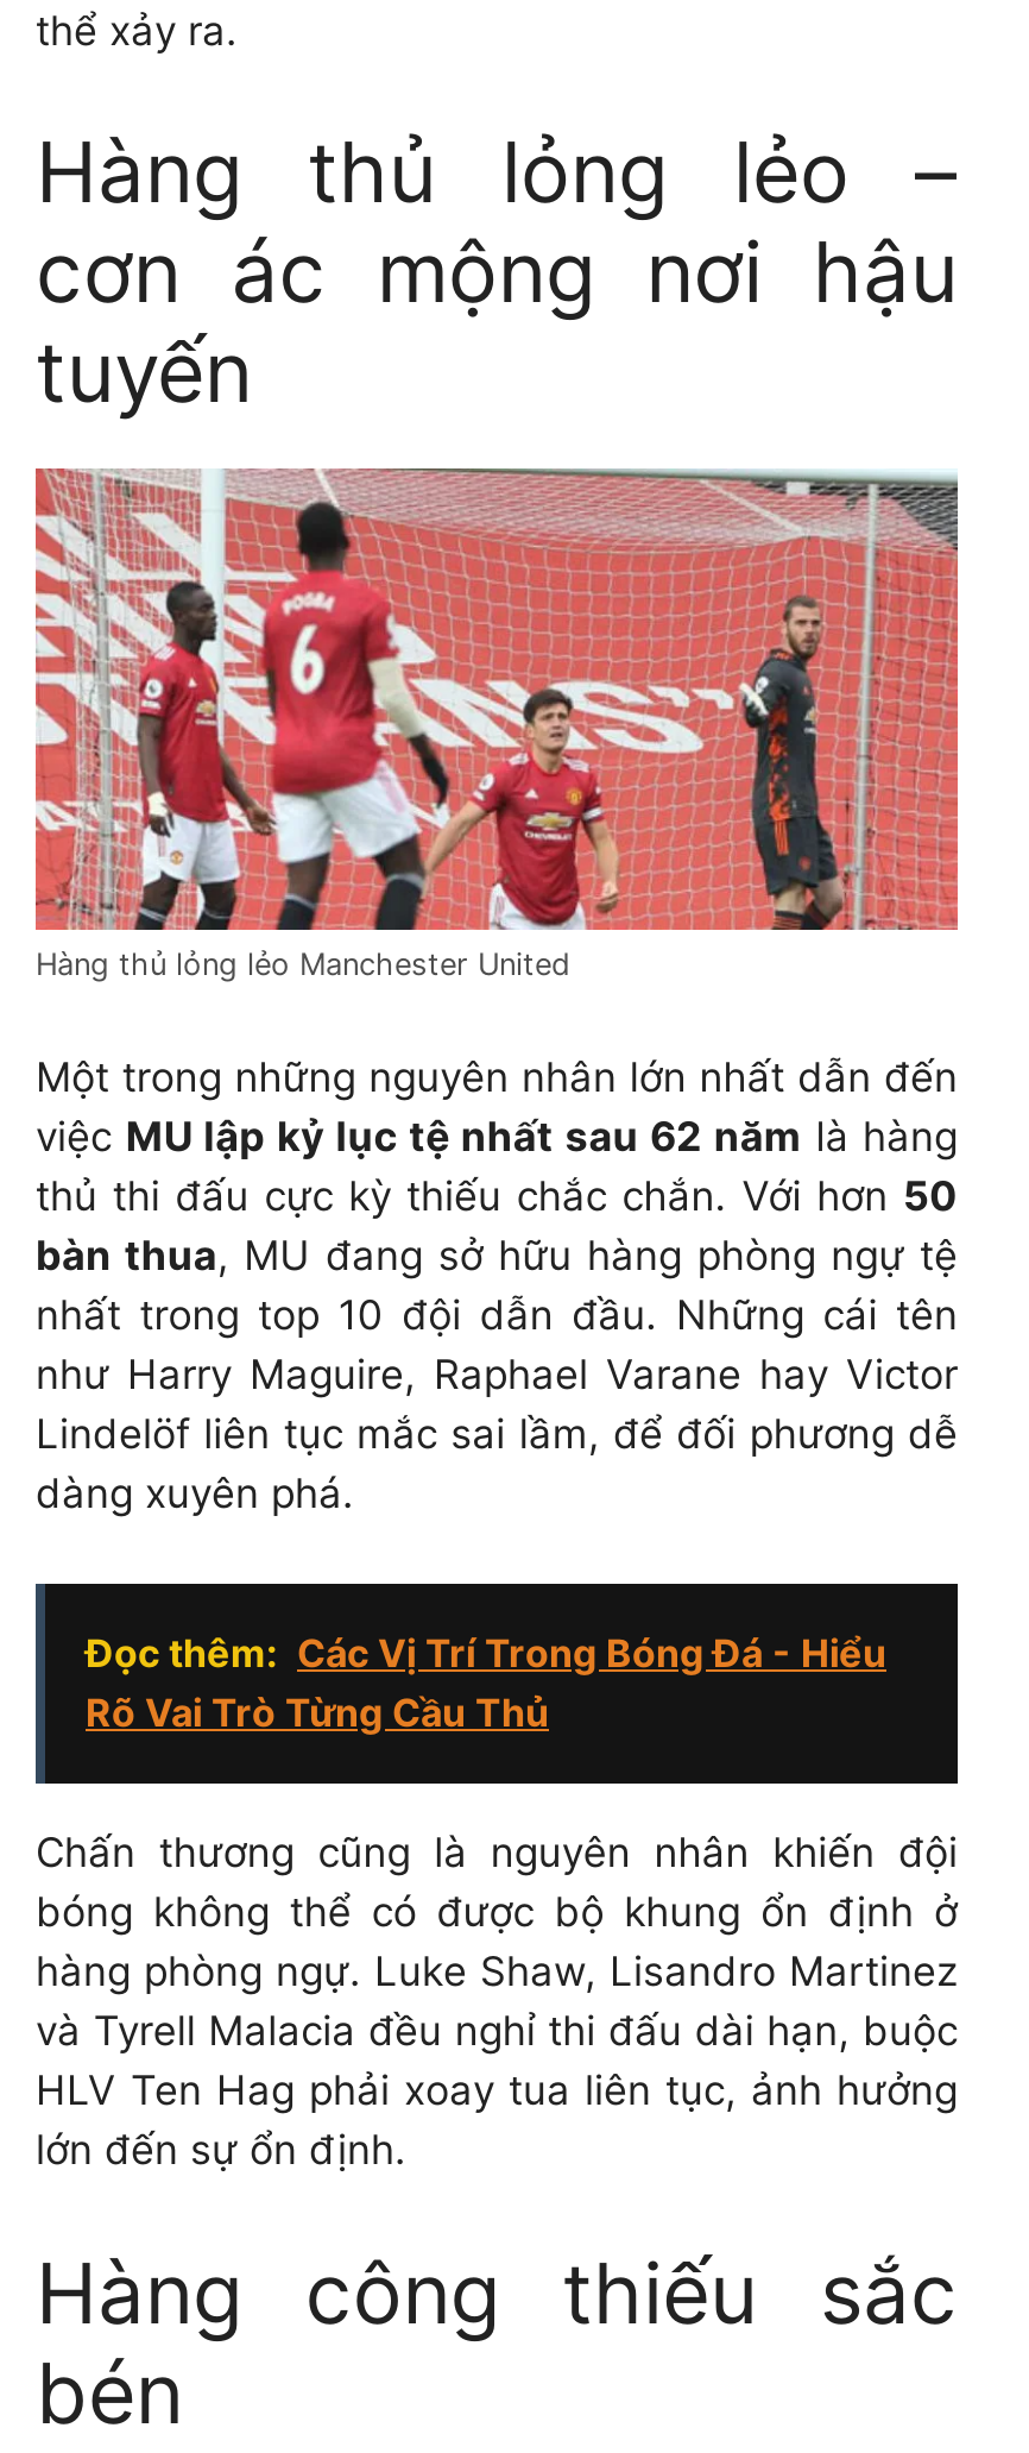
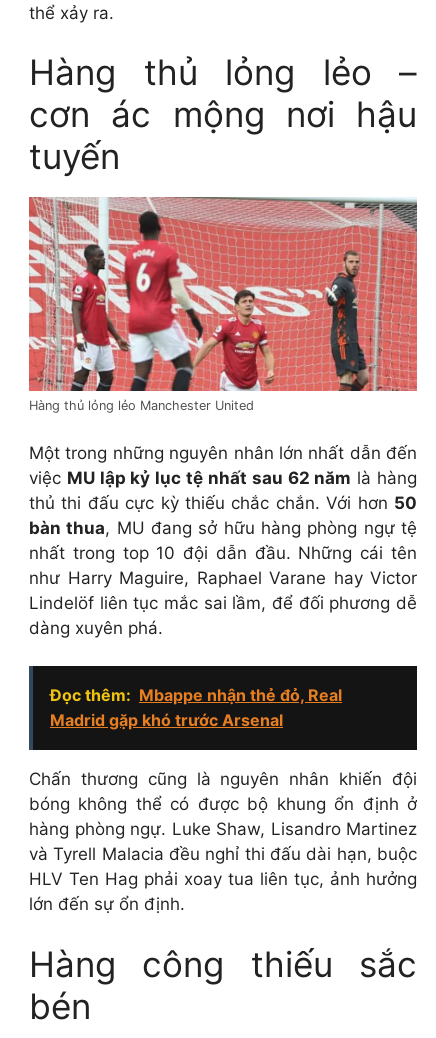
[86,1629,886,1736] Đọc thêm: Các Vị Trí Trong Bóng Đá - Hiểu | Rõ Vai Trò Từng Cầu Thủ -> [50,685,342,730] Đọc thêm: Mbappe nhận thẻ đỏ, Real | Madrid gặp khó trước Arsenal

